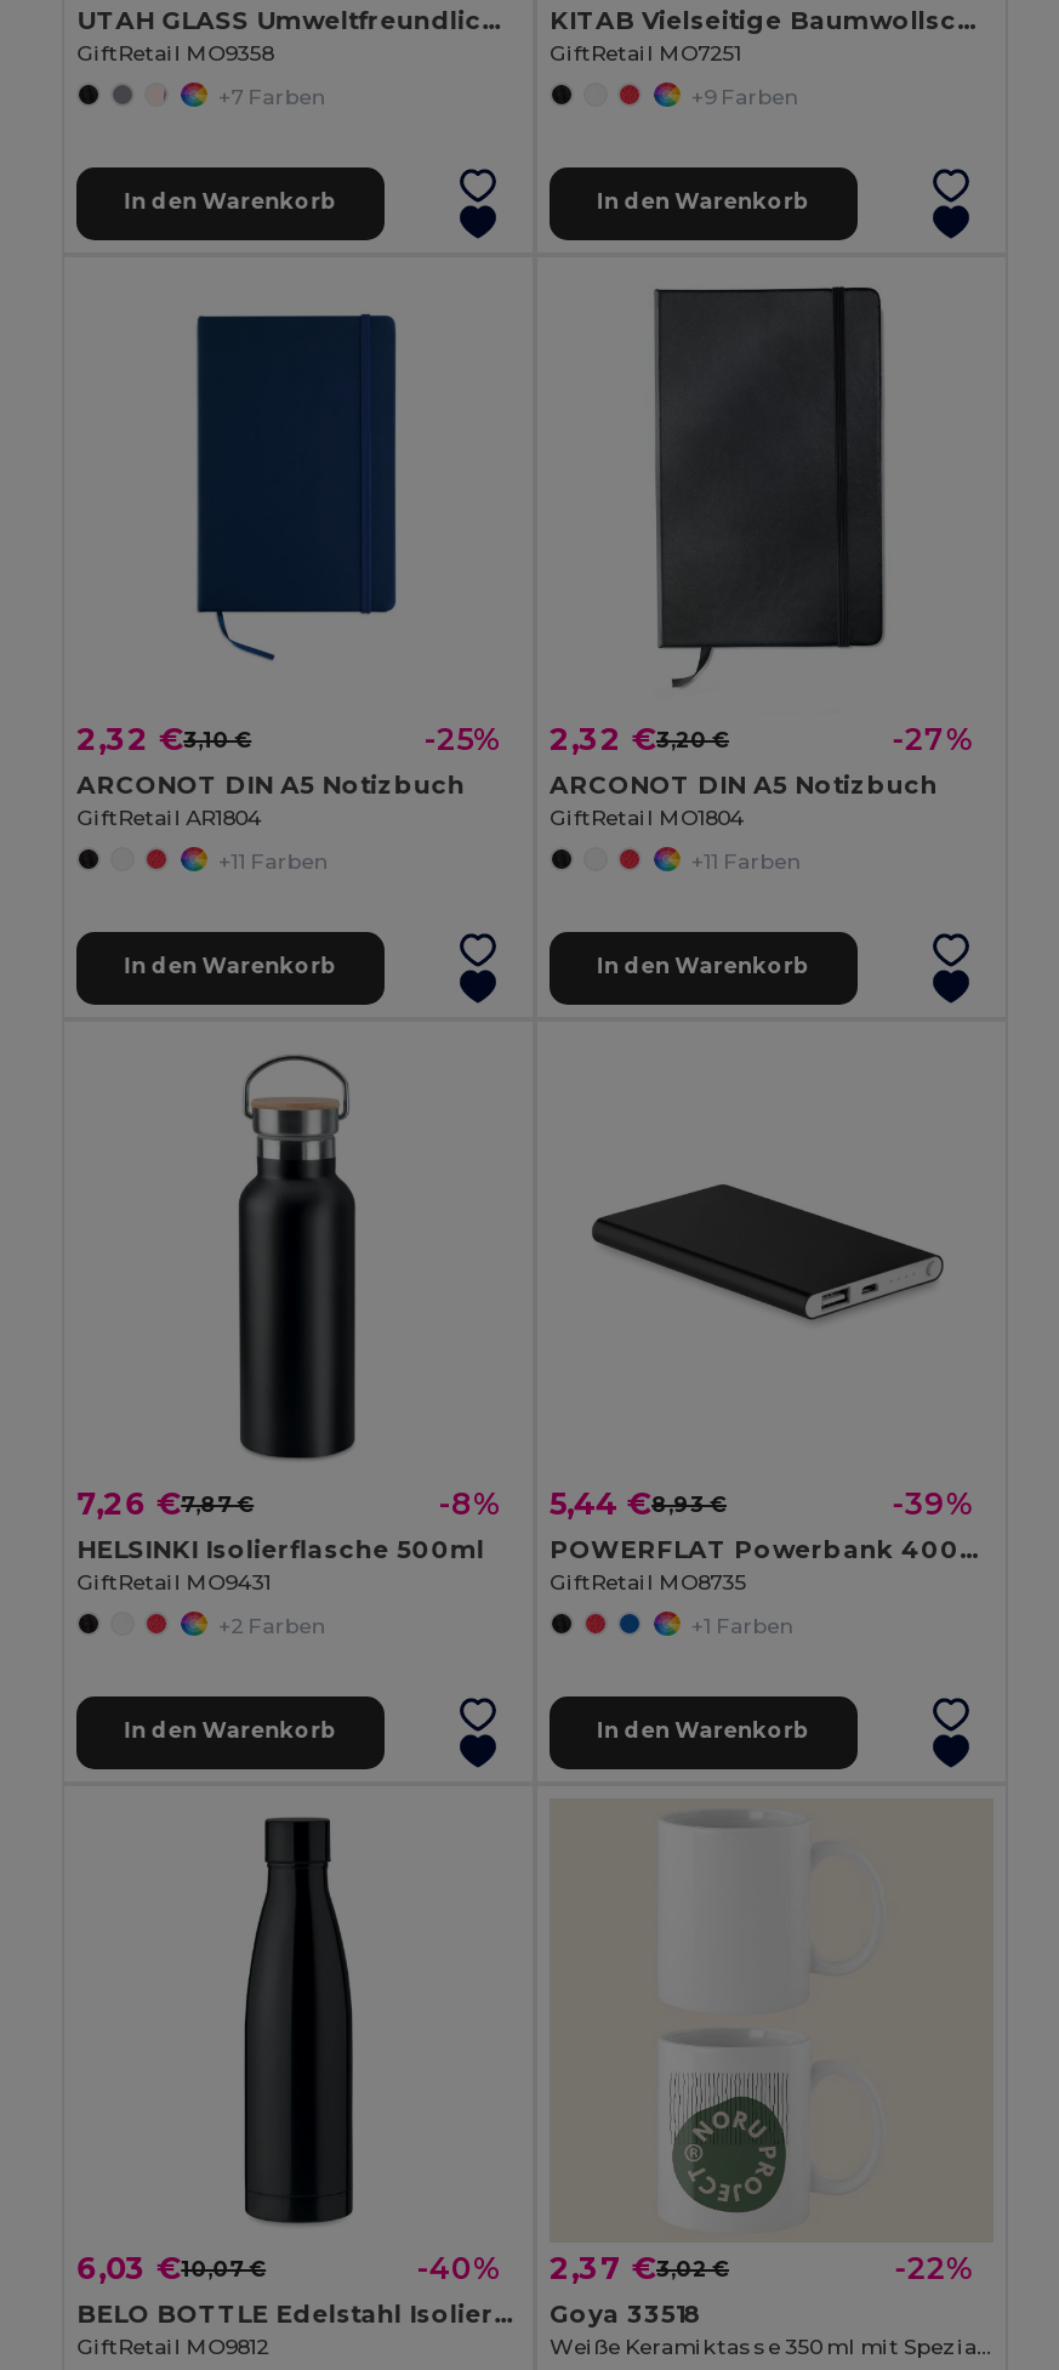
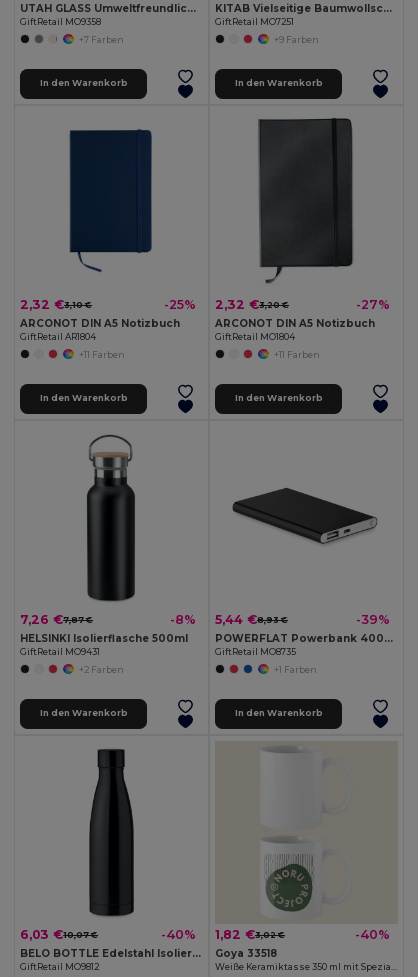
[417,2249,729,2286] -40% 2,37 €3,02 € -> [160,926,285,942] -40% 1,82 €3,02 €
[895,2250,975,2286] -22% -> [355,927,390,942] -40%

